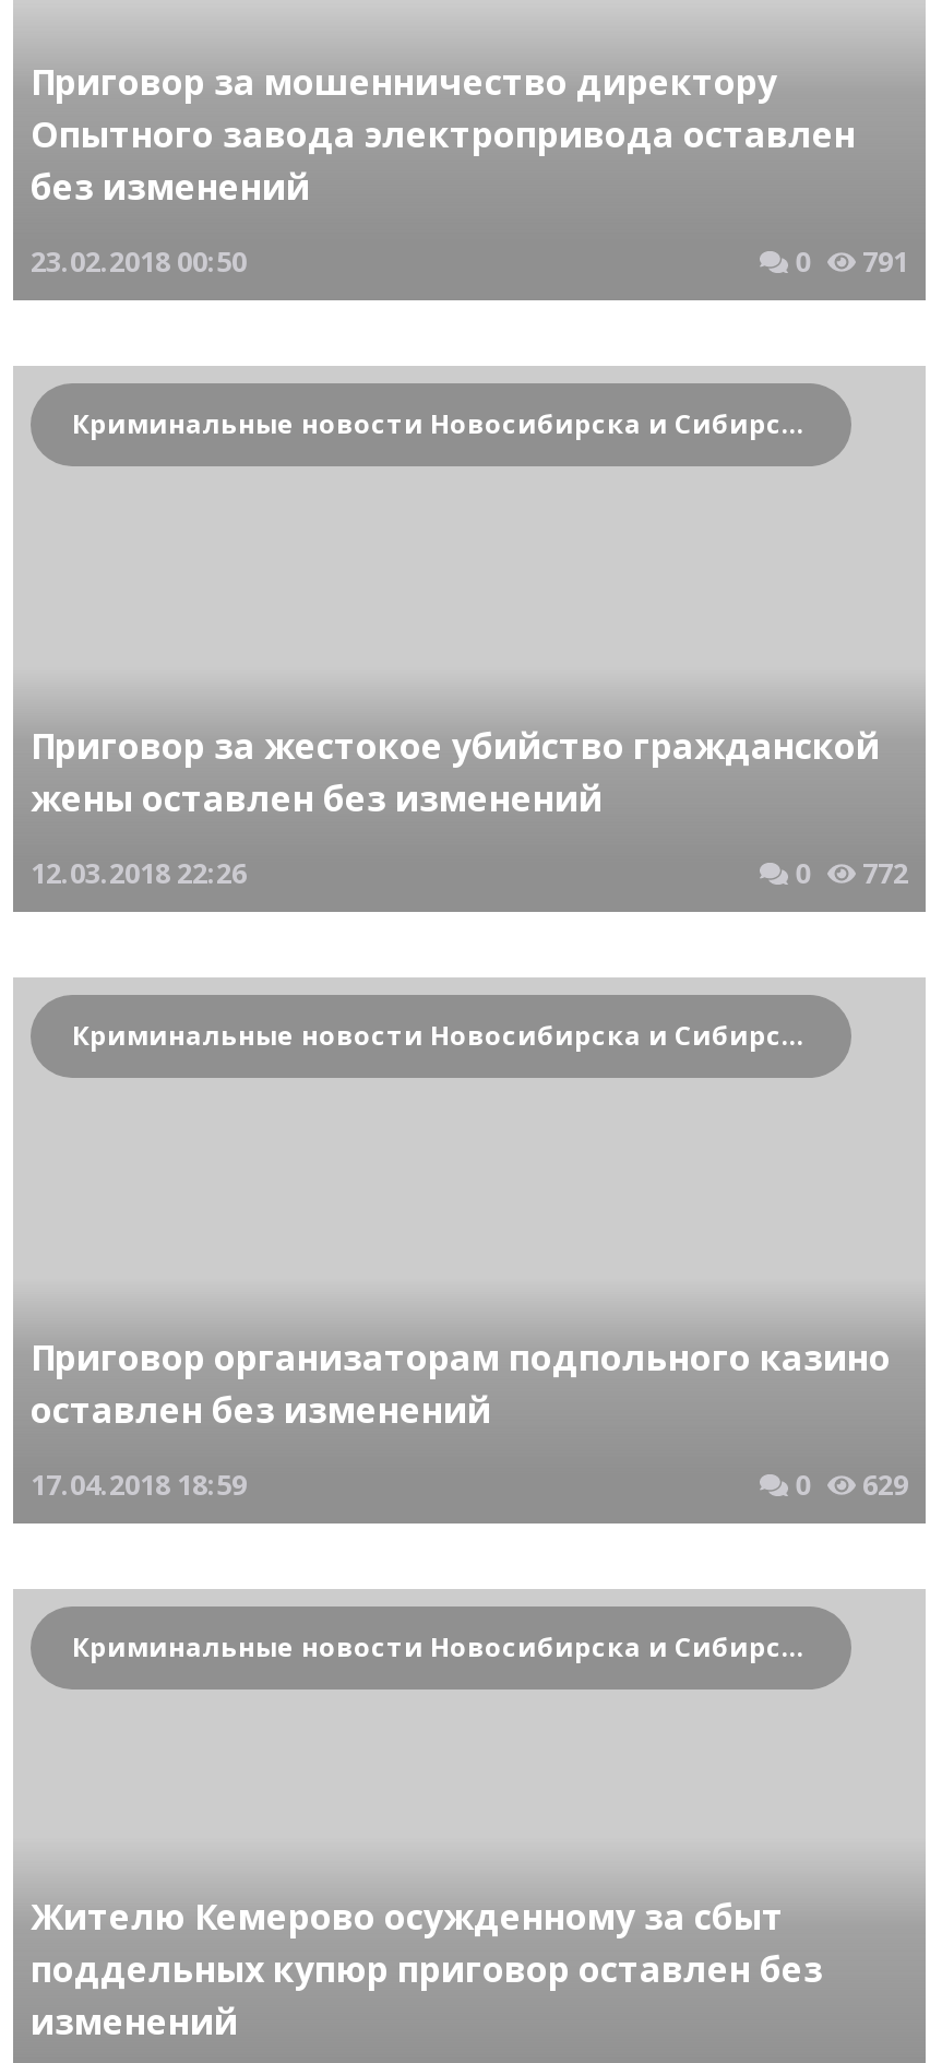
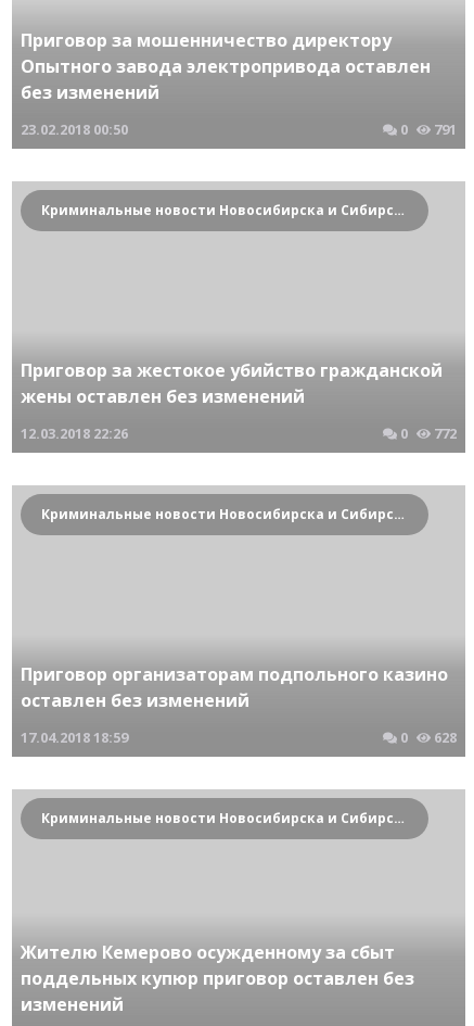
[789,1465,908,1504] 0 629 -> [397,727,457,747] 0 628

